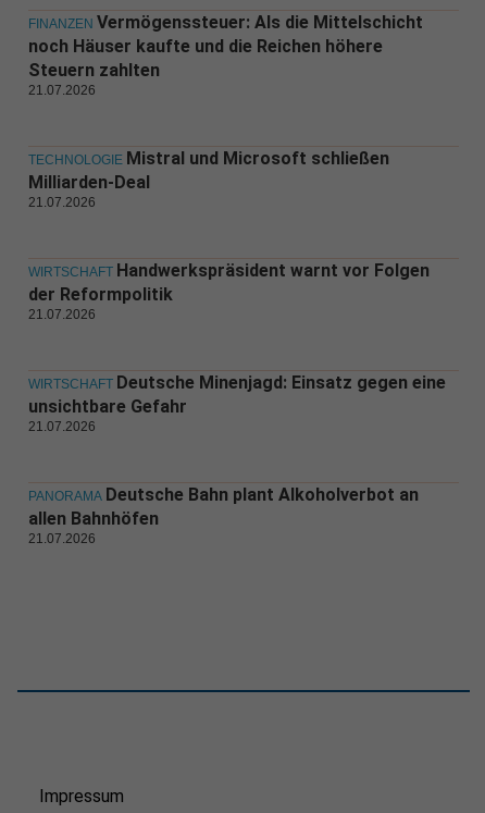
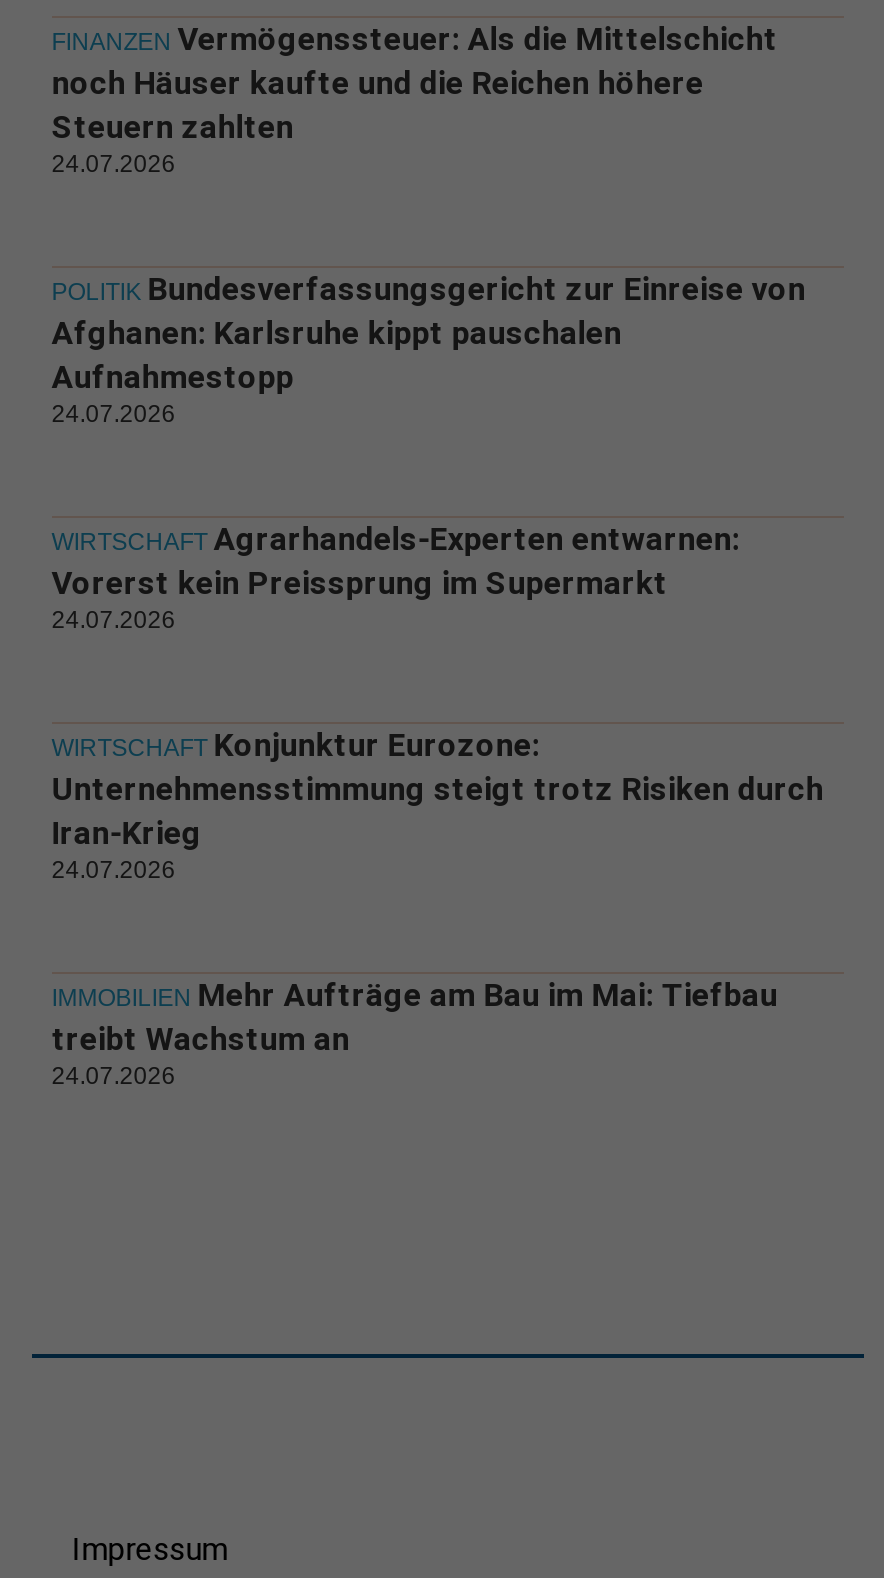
[28,83,95,98] 21.07.2026 -> [51,150,175,178] 24.07.2026
[28,148,389,210] TECHNOLOGIE Mistral und Microsoft schließen | Milliarden-Deal | 21.07.2026 -> [51,270,805,428] POLITIK Bundesverfassungsgericht zur Einreise von | Afghanen: Karlsruhe kippt pauschalen | Aufnahmestopp | 24.07.2026
[28,260,429,322] WIRTSCHAFT Handwerkspräsident warnt vor Folgen | der Reformpolitik | 21.07.2026 -> [51,520,739,634] WIRTSCHAFT Agrarhandels-Experten entwarnen: | Vorerst kein Preissprung im Supermarkt | 24.07.2026
[28,372,446,434] WIRTSCHAFT Deutsche Minenjagd: Einsatz gegen eine | unsichtbare Gefahr | 21.07.2026 -> [51,726,823,884] WIRTSCHAFT Konjunktur Eurozone: | Unternehmensstimmung steigt trotz Risiken durch | Iran-Krieg | 24.07.2026
[28,485,418,547] PANORAMA Deutsche Bahn plant Alkoholverbot an | allen Bahnhöfen | 21.07.2026 -> [51,976,777,1090] IMMOBILIEN Mehr Aufträge am Bau im Mai: Tiefbau | treibt Wachstum an | 24.07.2026

